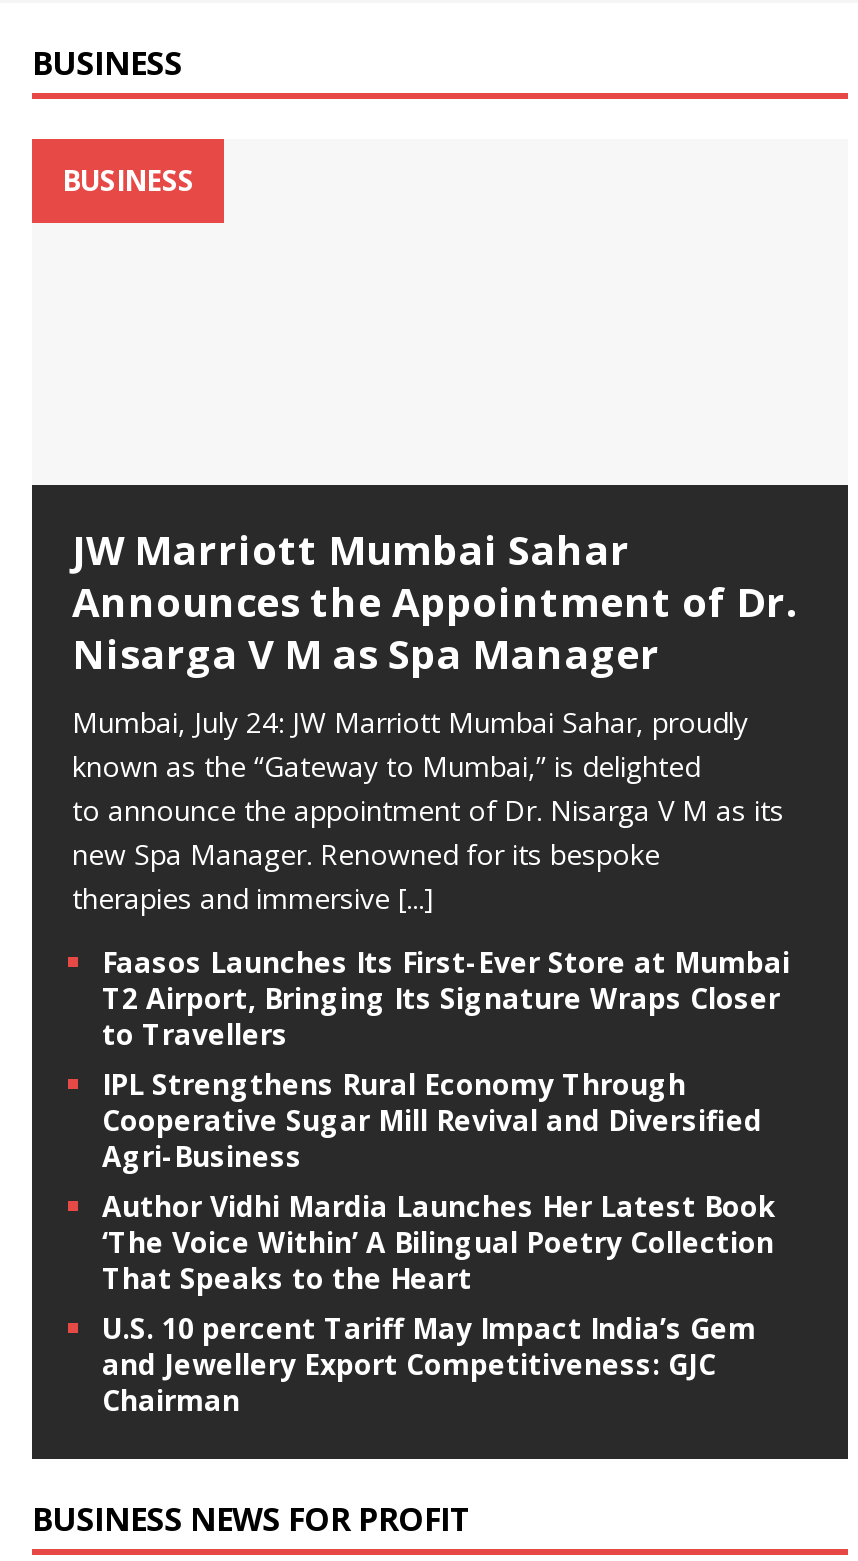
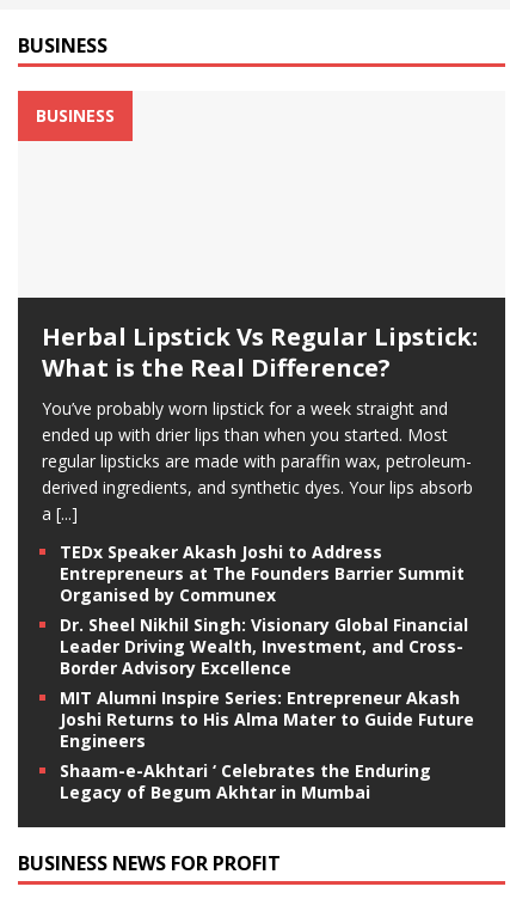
[72,523,796,917] JW Marriott Mumbai Sahar | Announces the Appointment of Dr. | Nisarga V M as Spa Manager | Mumbai, July 24: JW Marriott Mumbai Sahar, proudly | known as the “Gateway to Mumbai,” is delighted | to announce the appointment of Dr. Nisarga V M as its | new Spa Manager. Renowned for its bespoke | therapies and immersive [...] -> [42,321,478,525] Herbal Lipstick Vs Regular Lipstick: | What is the Real Difference? | You’ve probably worn lipstick for a week straight and | ended up with drier lips than when you started. Most | regular lipsticks are made with paraffin wax, petroleum- | derived ingredients, and synthetic dyes. Your lips absorb | a [...]
[102,943,790,1419] Faasos Launches Its First-Ever Store at Mumbai | T2 Airport, Bringing Its Signature Wraps Closer | to Travellers | IPL Strengthens Rural Economy Through | Cooperative Sugar Mill Revival and Diversified | Agri-Business | Author Vidhi Mardia Launches Her Latest Book | ‘The Voice Within’ A Bilingual Poetry Collection | That Speaks to the Heart | U.S. 10 percent Tariff May Impact India’s Gem | and Jewellery Export Competitiveness: GJC | Chairman -> [60,541,474,804] TEDx Speaker Akash Joshi to Address | Entrepreneurs at The Founders Barrier Summit | Organised by Communex | Dr. Sheel Nikhil Singh: Visionary Global Financial | Leader Driving Wealth, Investment, and Cross- | Border Advisory Excellence | MIT Alumni Inspire Series: Entrepreneur Akash | Joshi Returns to His Alma Mater to Guide Future | Engineers | Shaam-e-Akhtari ‘ Celebrates the Enduring | Legacy of Begum Akhtar in Mumbai

